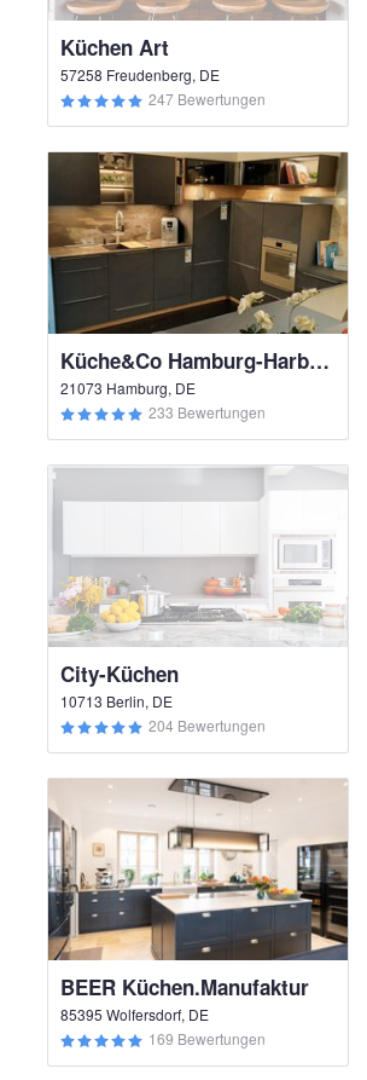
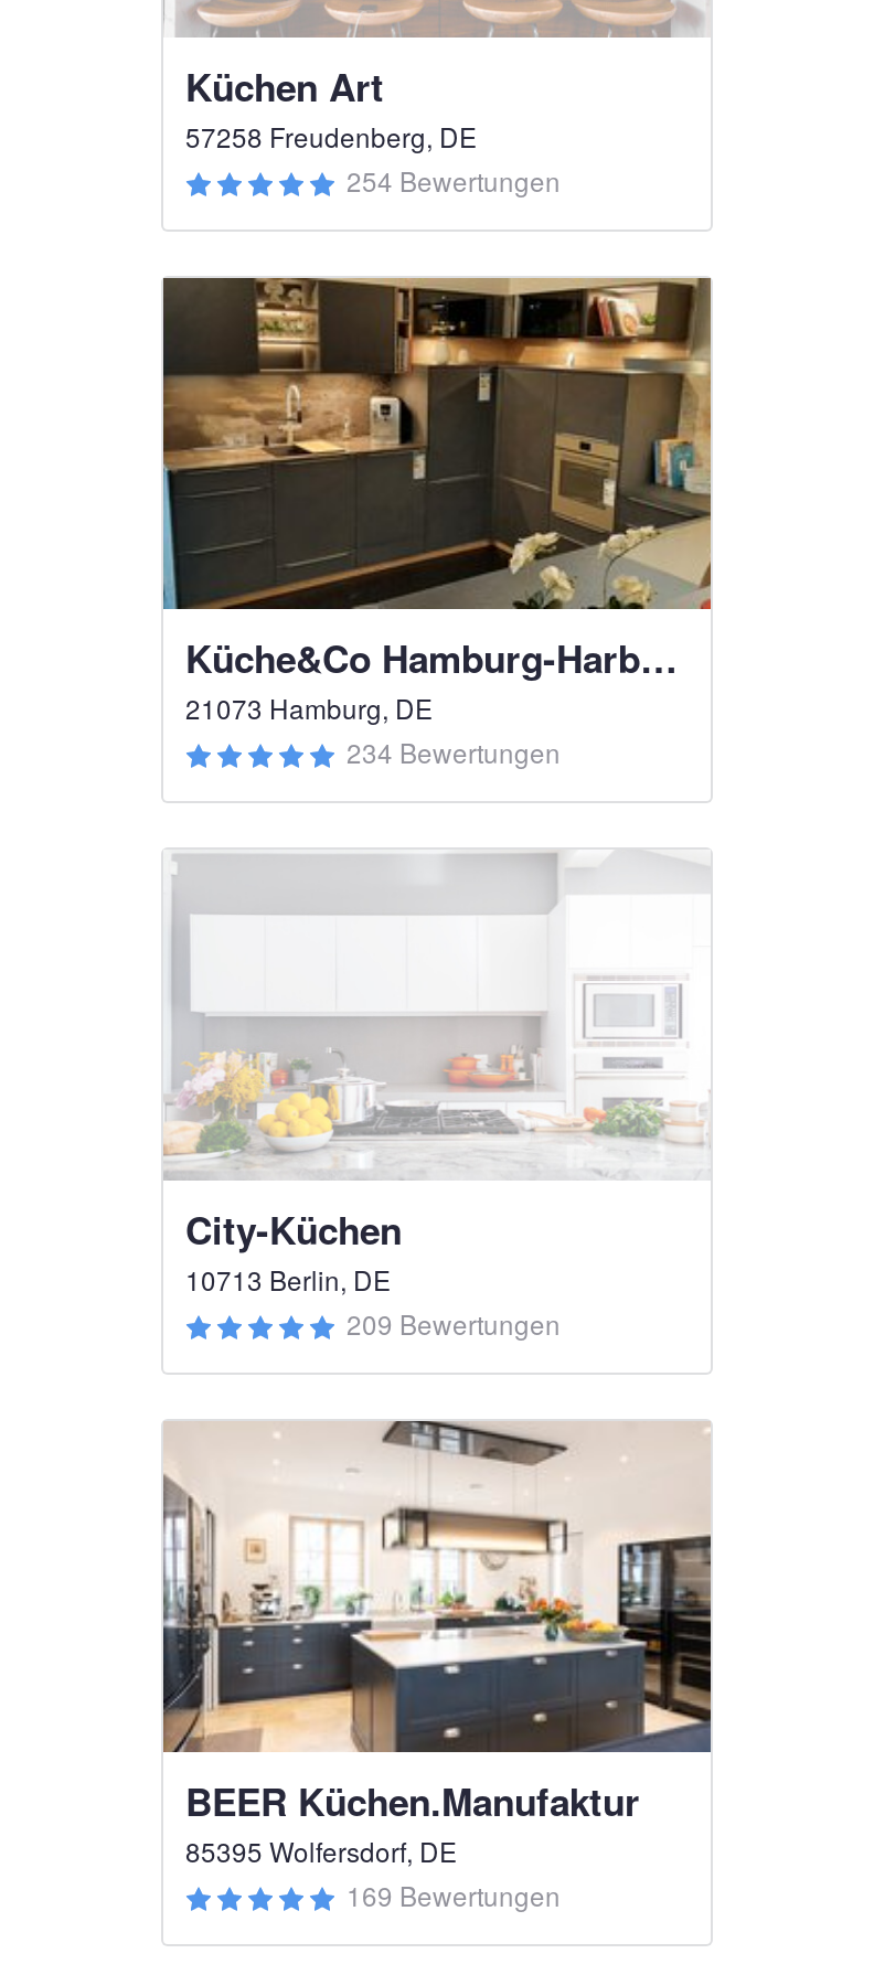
[148,89,266,109] 247 Bewertungen -> [347,162,561,199] 254 Bewertungen
[148,402,266,422] 233 Bewertungen -> [347,733,561,771] 234 Bewertungen
[148,715,266,736] 204 Bewertungen -> [347,1305,561,1342] 209 Bewertungen

